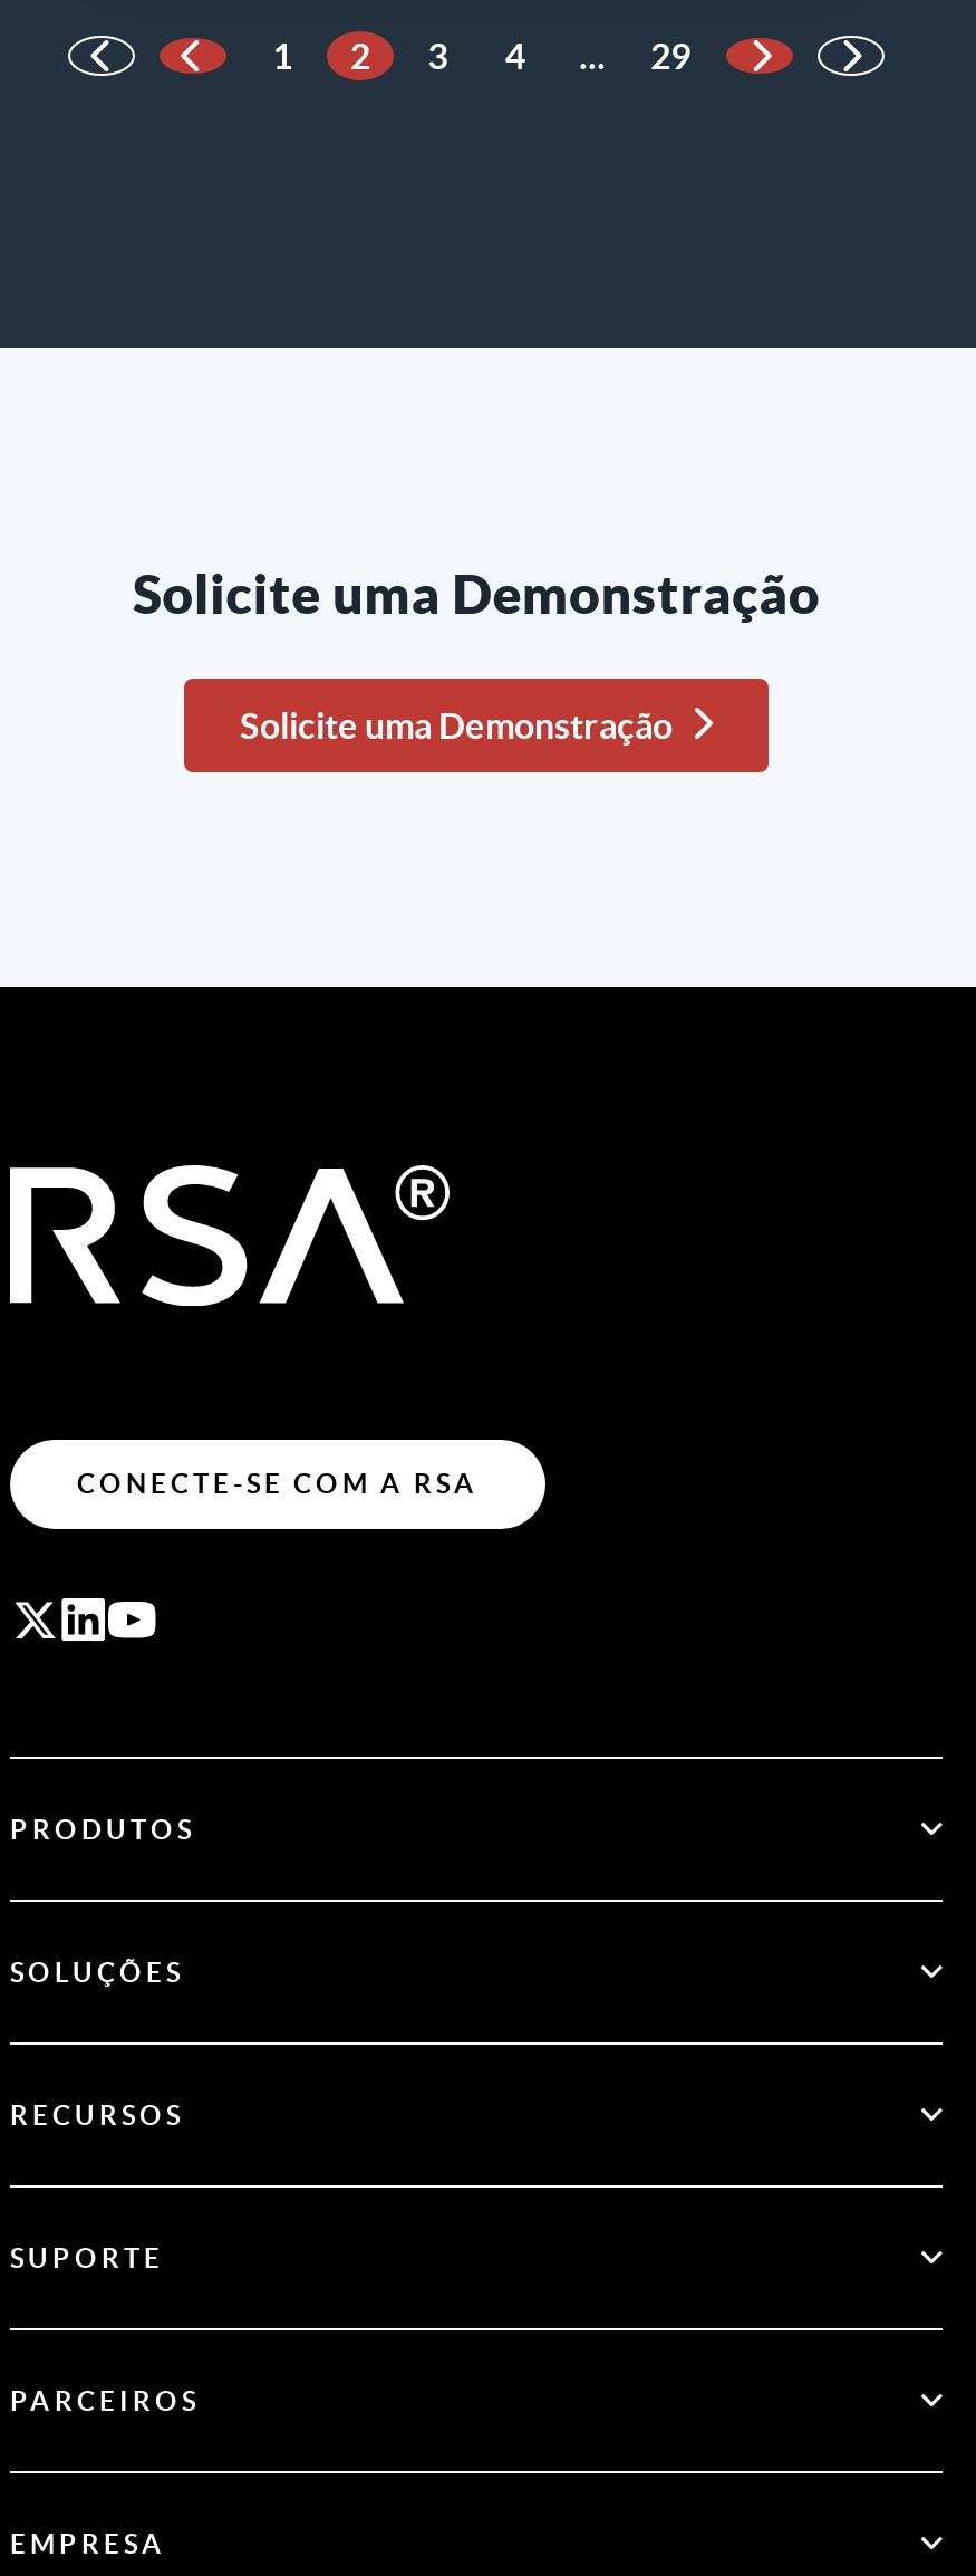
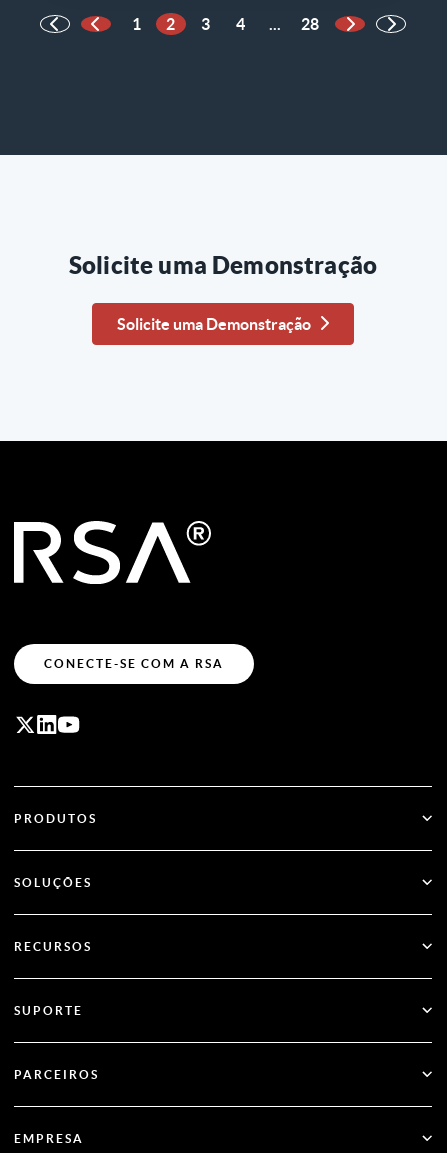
[650,36,690,76] 29 -> [301,15,319,33] 28

